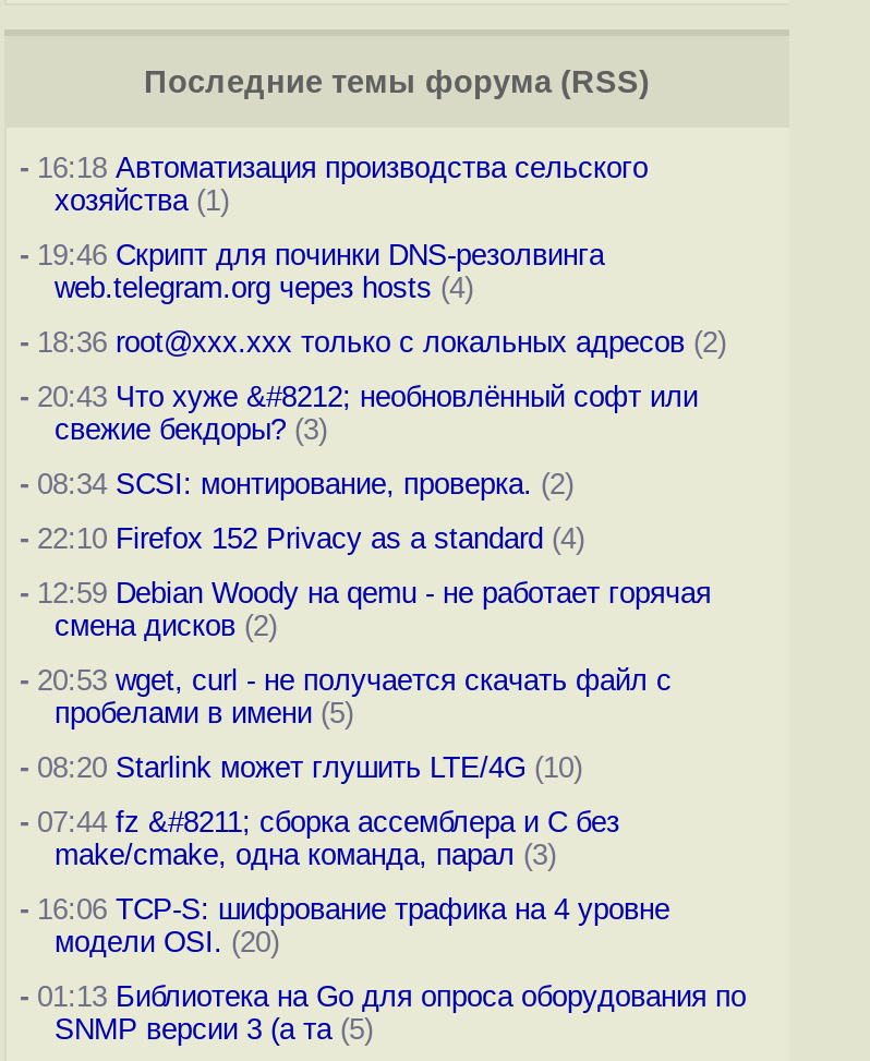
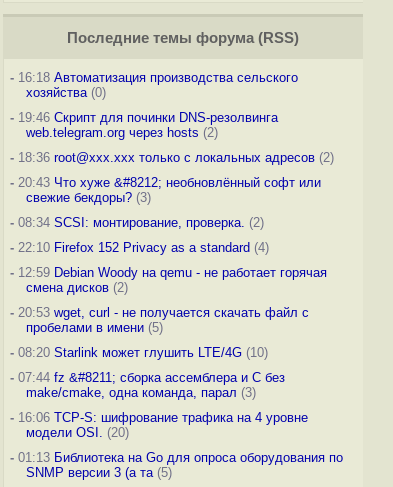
[55,184,229,217] хозяйства (1) -> [26,85,106,100] хозяйства (0)
[55,272,473,304] web.telegram.org через hosts (4) -> [26,125,218,140] web.telegram.org через hosts (2)

